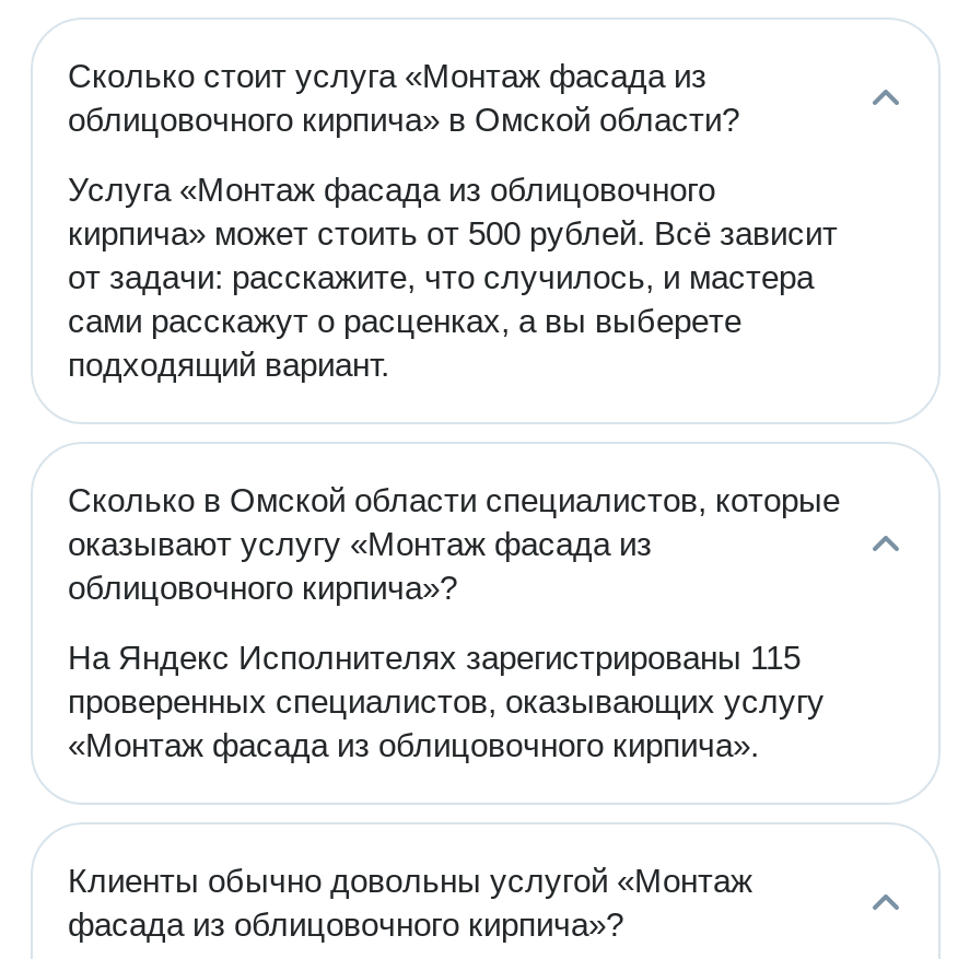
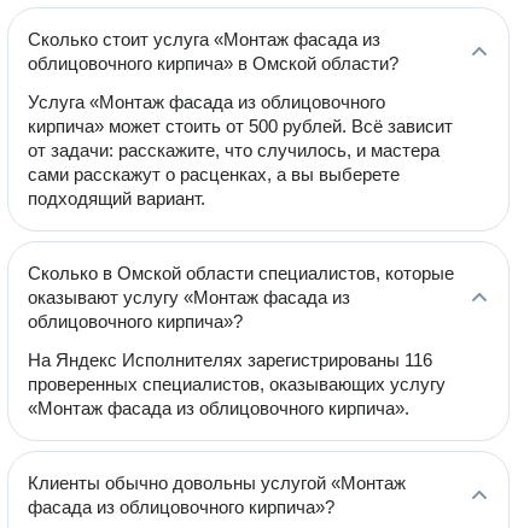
[68,639,801,676] На Яндекс Исполнителях зарегистрированы 115 -> [28,350,432,370] На Яндекс Исполнителях зарегистрированы 116

